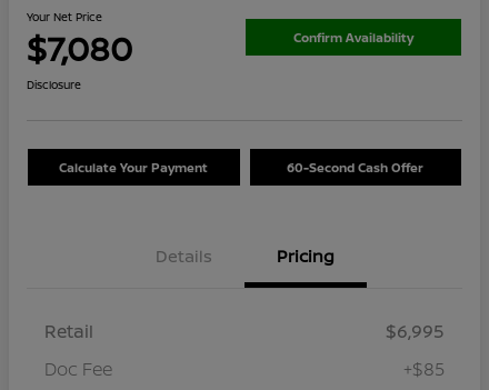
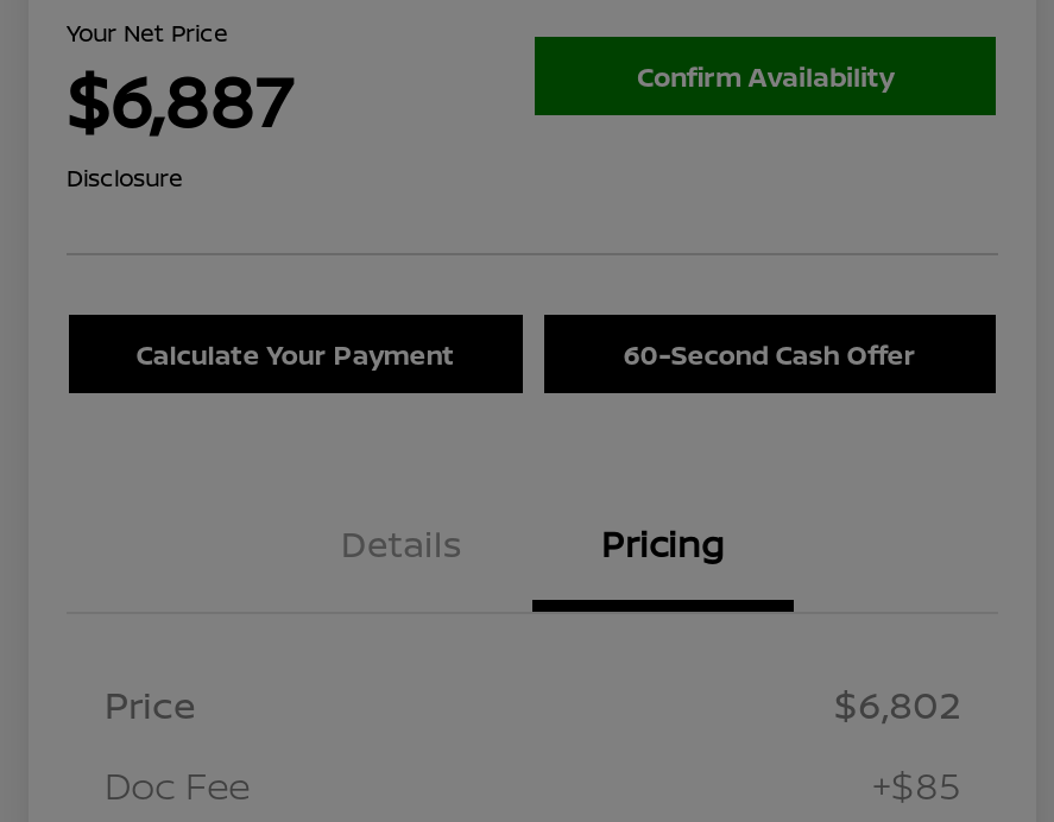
[27,25,132,71] $7,080 -> [67,50,292,148] $6,887
[44,319,445,343] Retail | $6,995 -> [105,678,960,730] Price | $6,802

